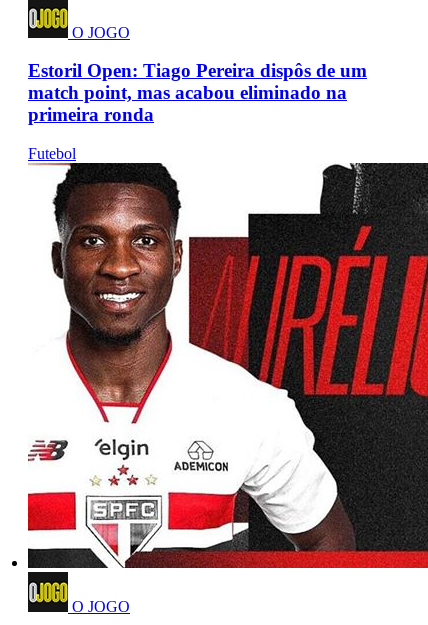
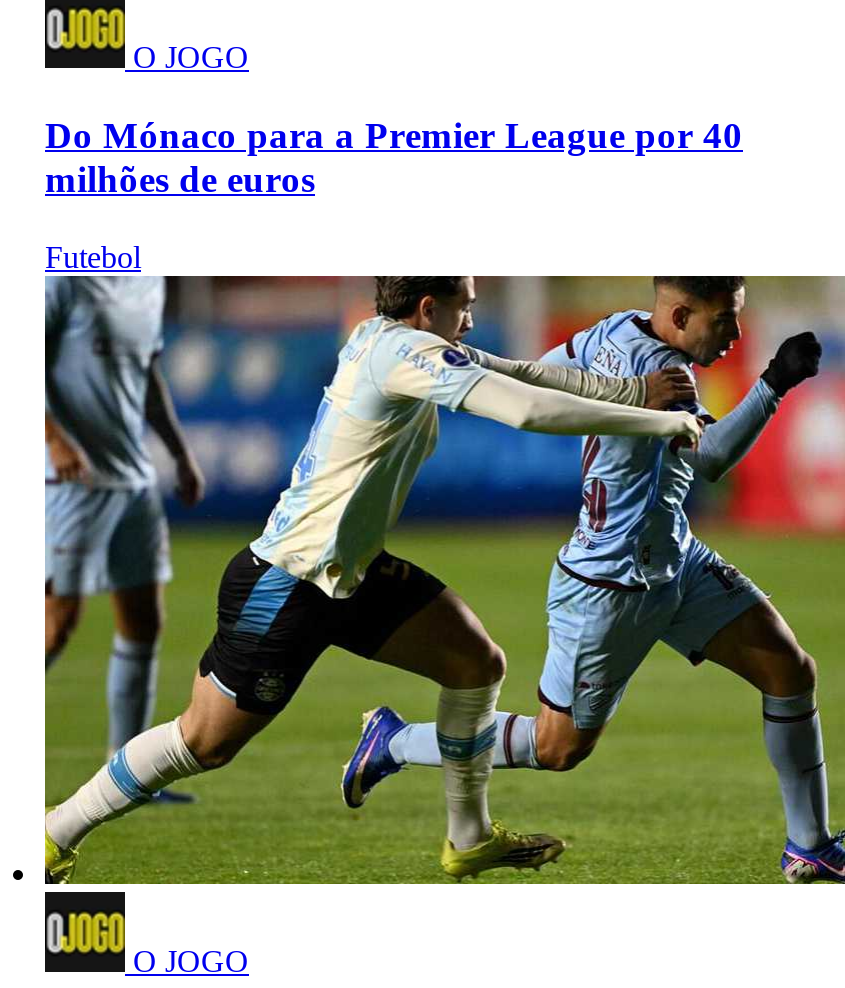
[28,60,367,125] Estoril Open: Tiago Pereira dispôs de um | match point, mas acabou eliminado na | primeira ronda -> [45,114,743,200] Do Mónaco para a Premier League por 40 | milhões de euros
[27,162,425,569] [image] -> [43,273,839,893] [image]

